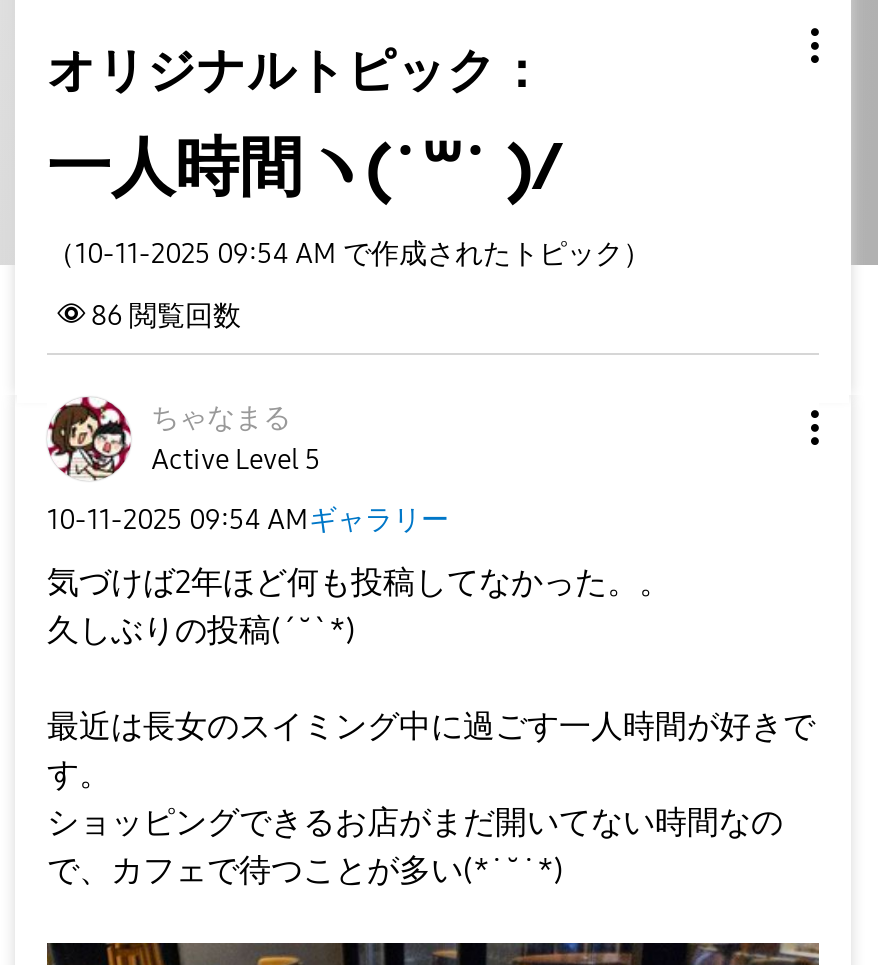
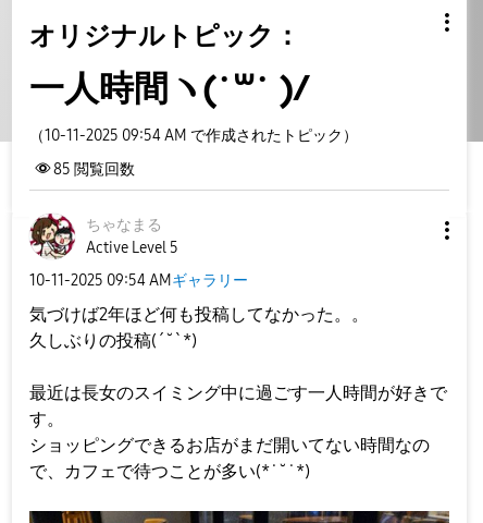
[91,298,241,332] 86 閲覧回数 -> [53,160,135,178] 85 閲覧回数

